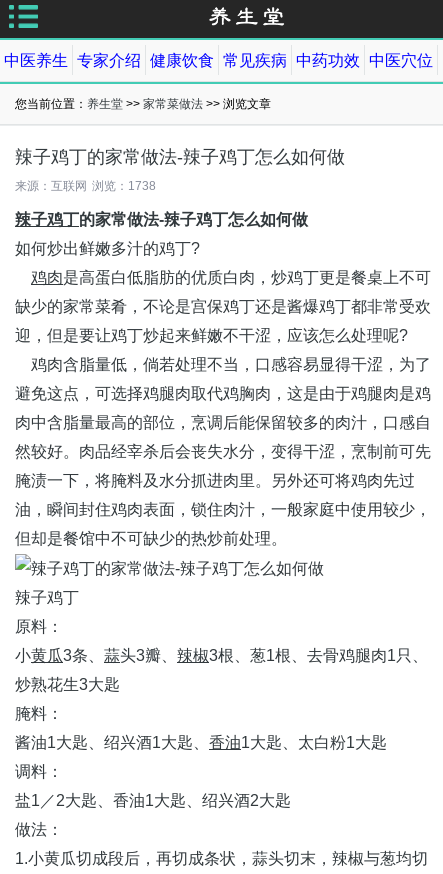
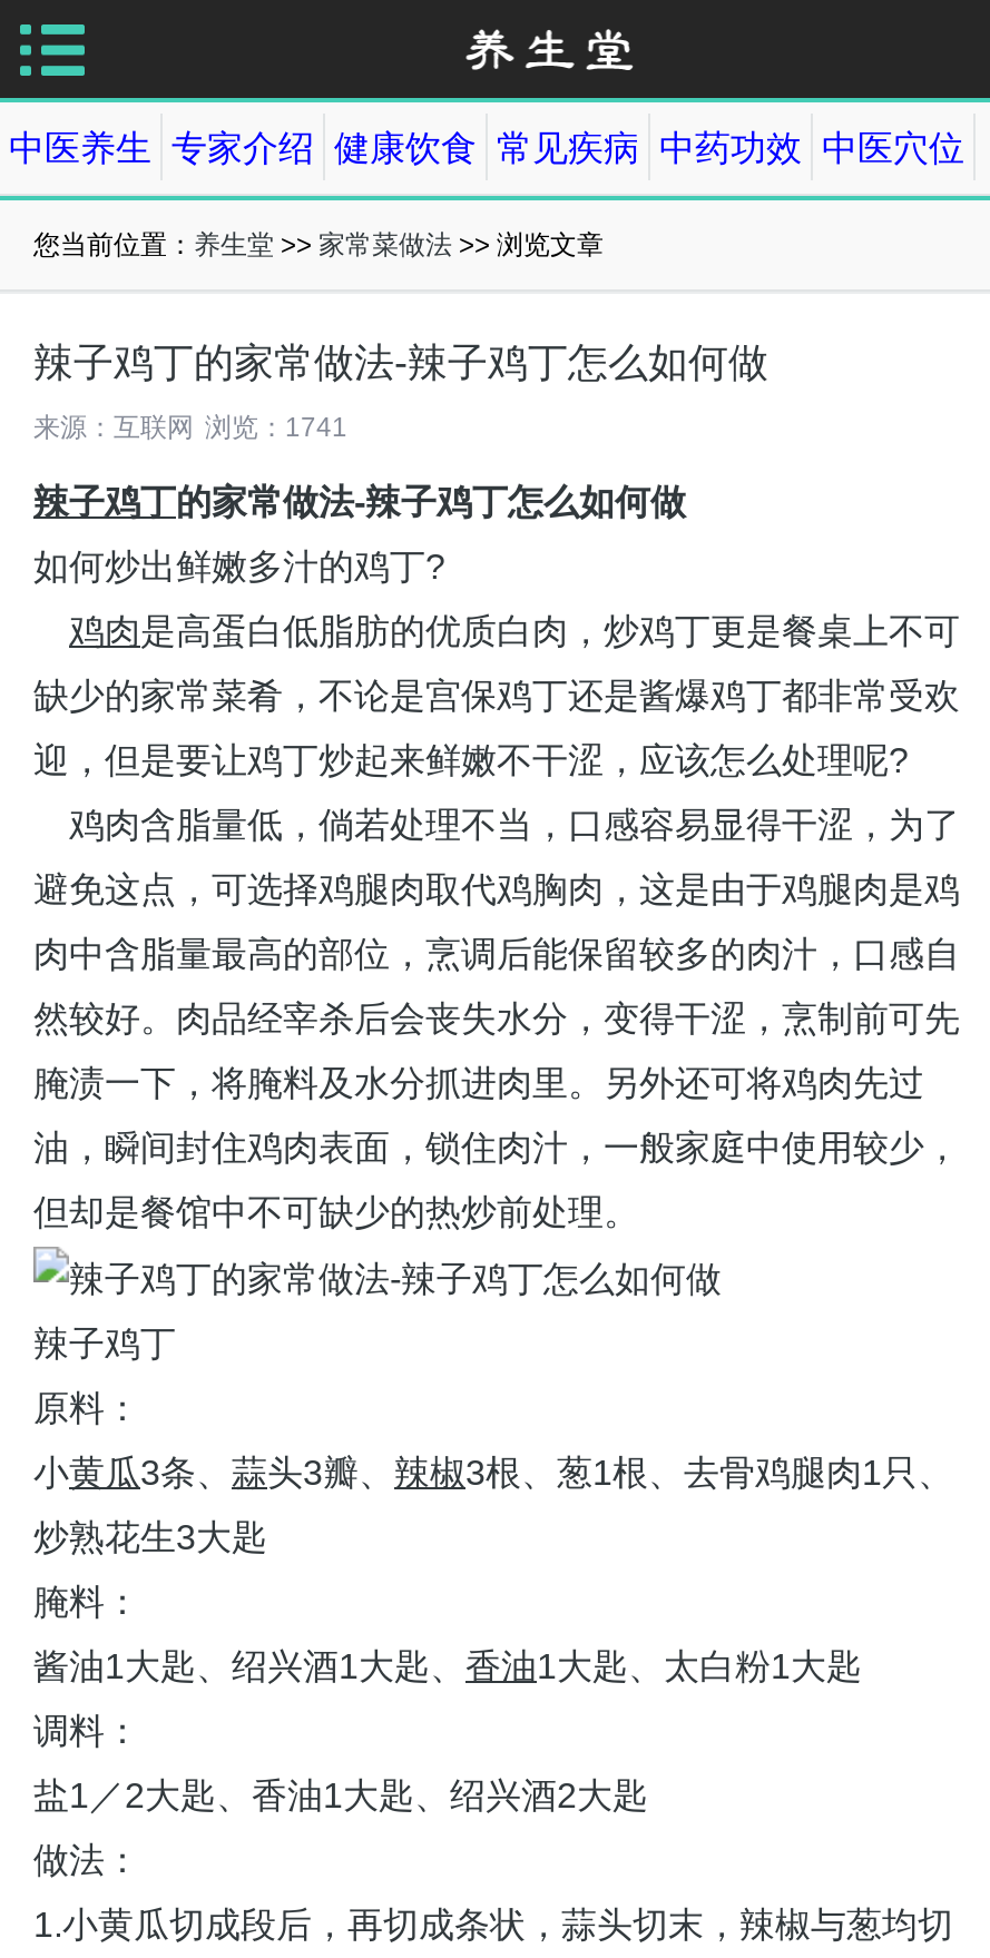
[15,179,156,193] 来源：互联网 浏览：1738 -> [33,412,347,443] 来源：互联网 浏览：1741

